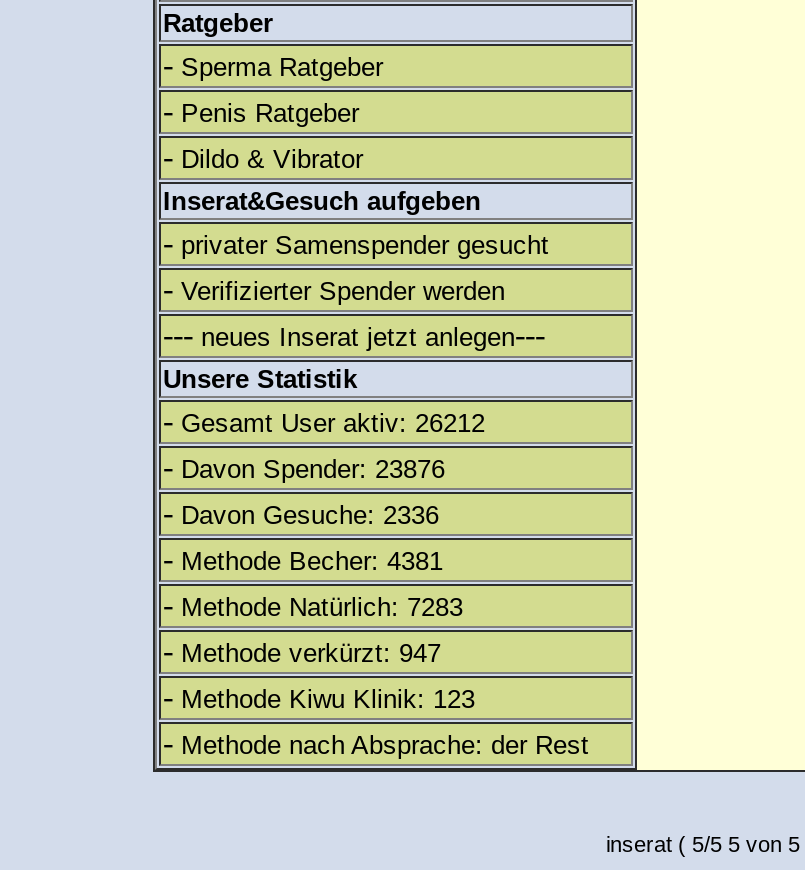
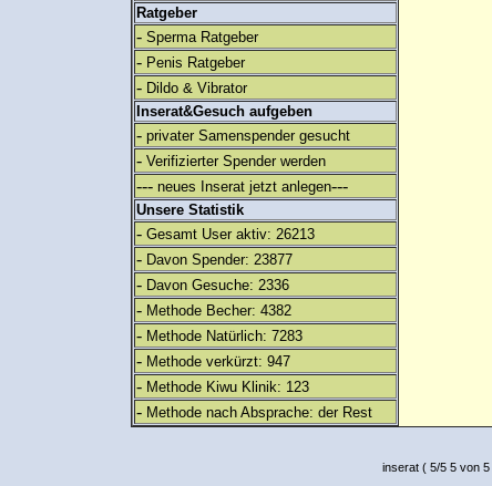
[163,404,485,438] - Gesamt User aktiv: 26212 -> [136,224,315,242] - Gesamt User aktiv: 26213
[163,450,445,484] - Davon Spender: 23876 -> [136,249,293,268] - Davon Spender: 23877
[163,542,443,576] - Methode Becher: 4381 -> [136,300,291,319] - Methode Becher: 4382

